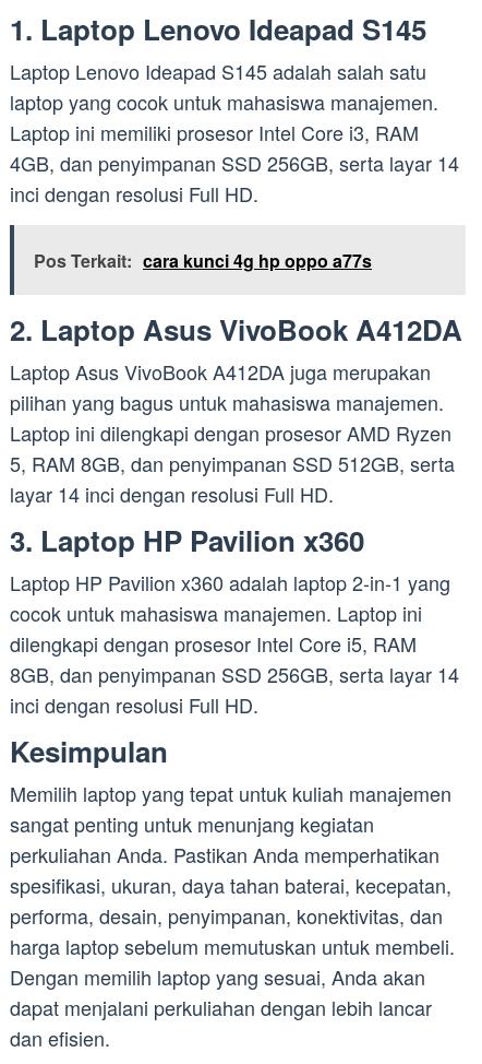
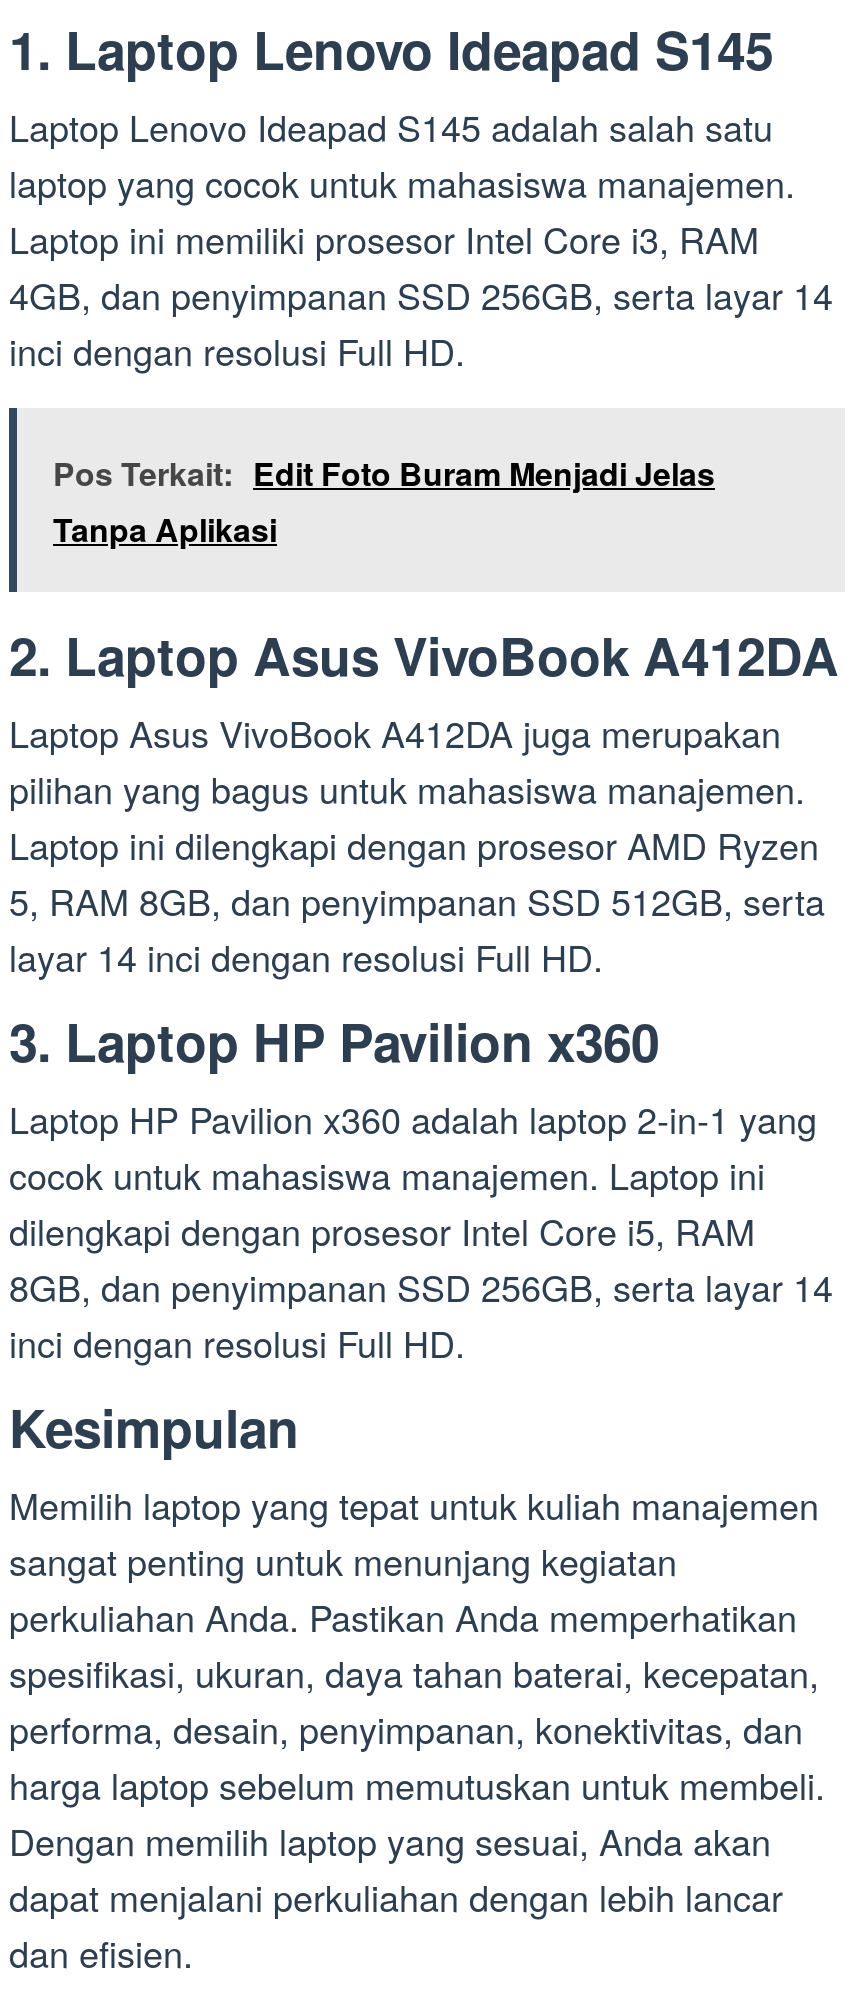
[34,248,372,273] Pos Terkait: cara kunci 4g hp oppo a77s -> [53,450,715,552] Pos Terkait: Edit Foto Buram Menjadi Jelas | Tanpa Aplikasi

